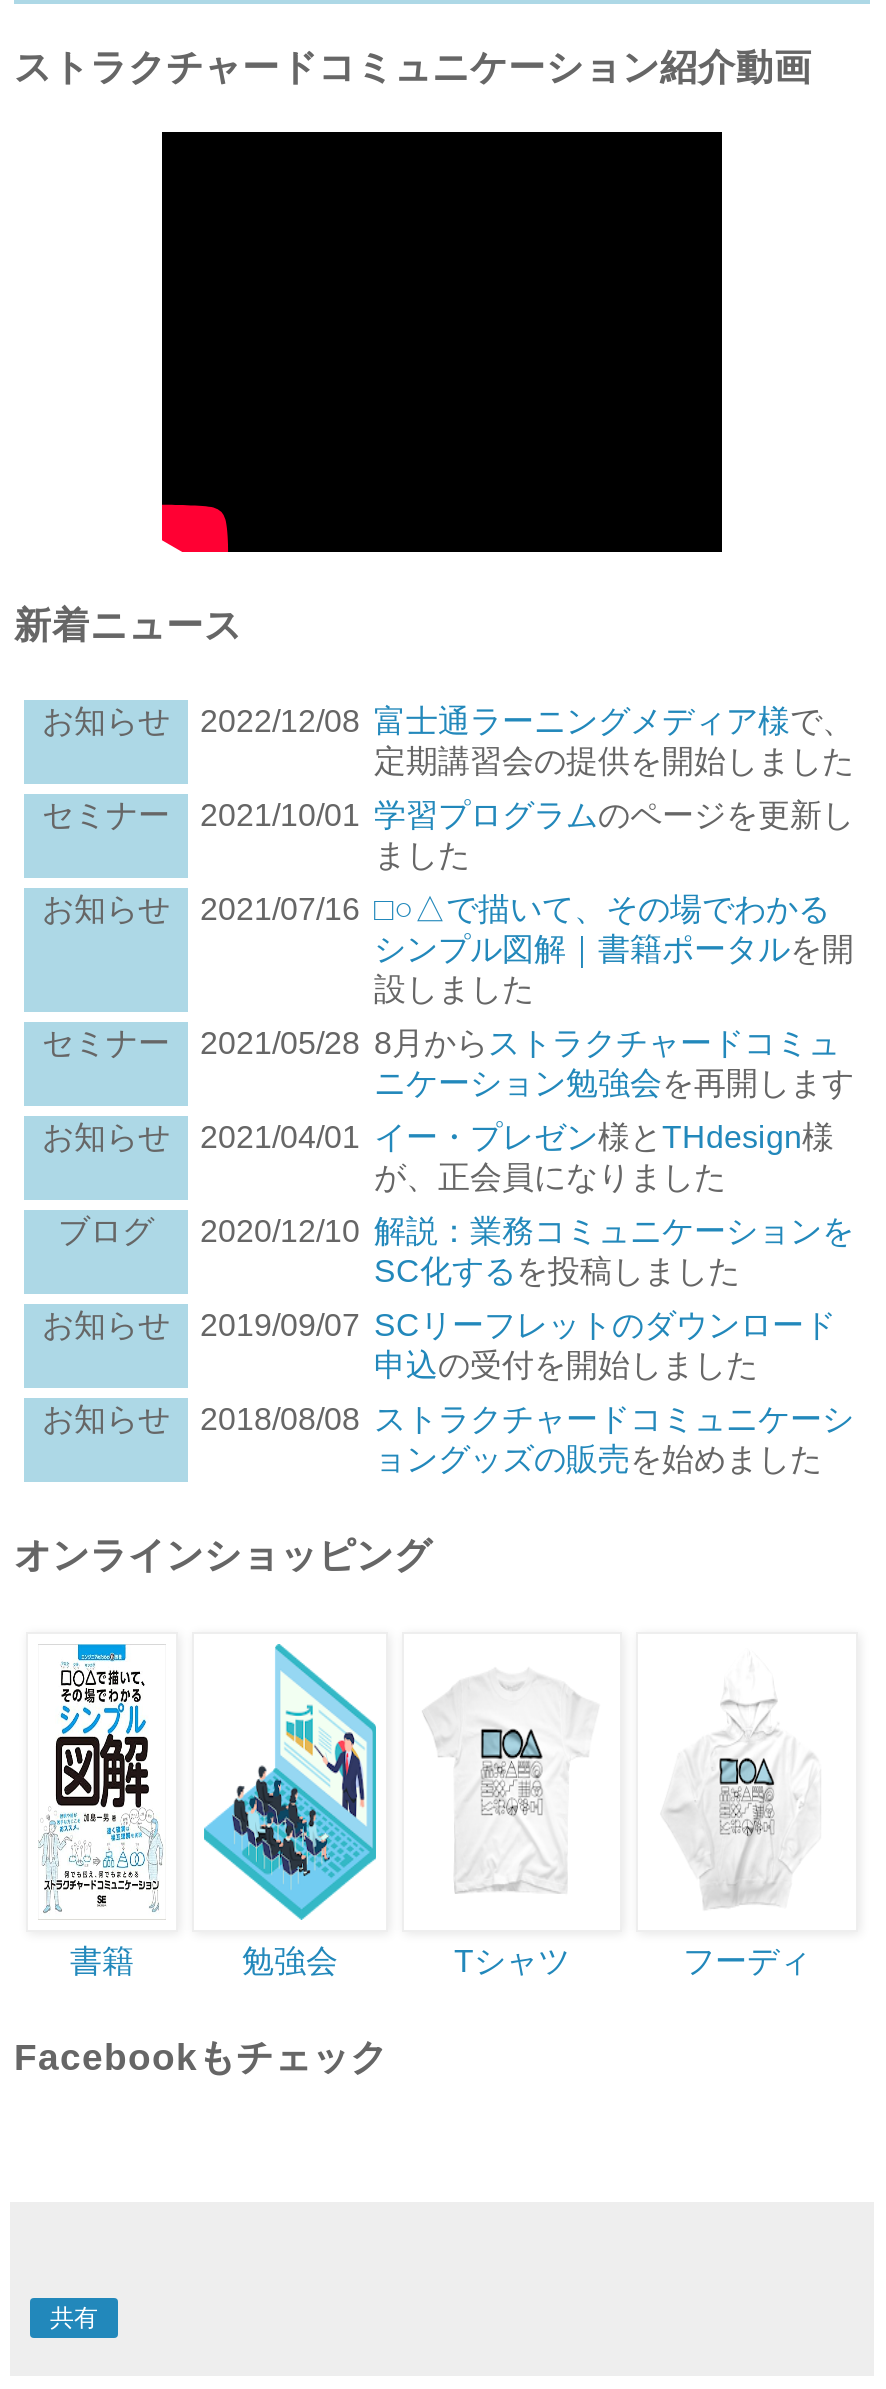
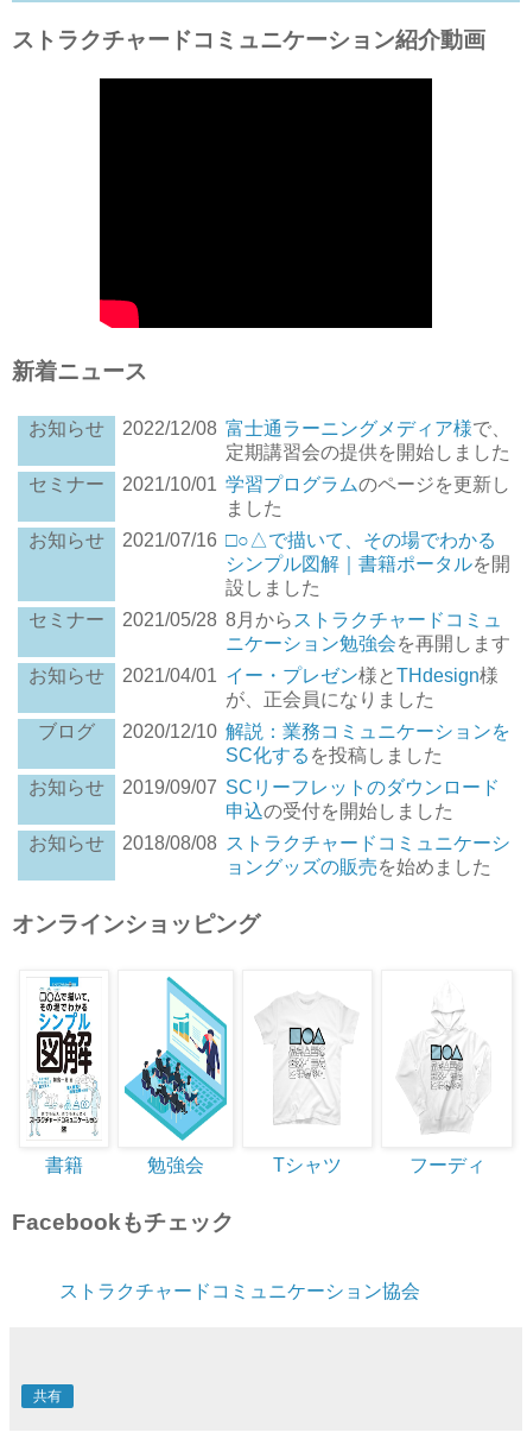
none -> [59,1281,420,1302] ストラクチャードコミュニケーション協会

